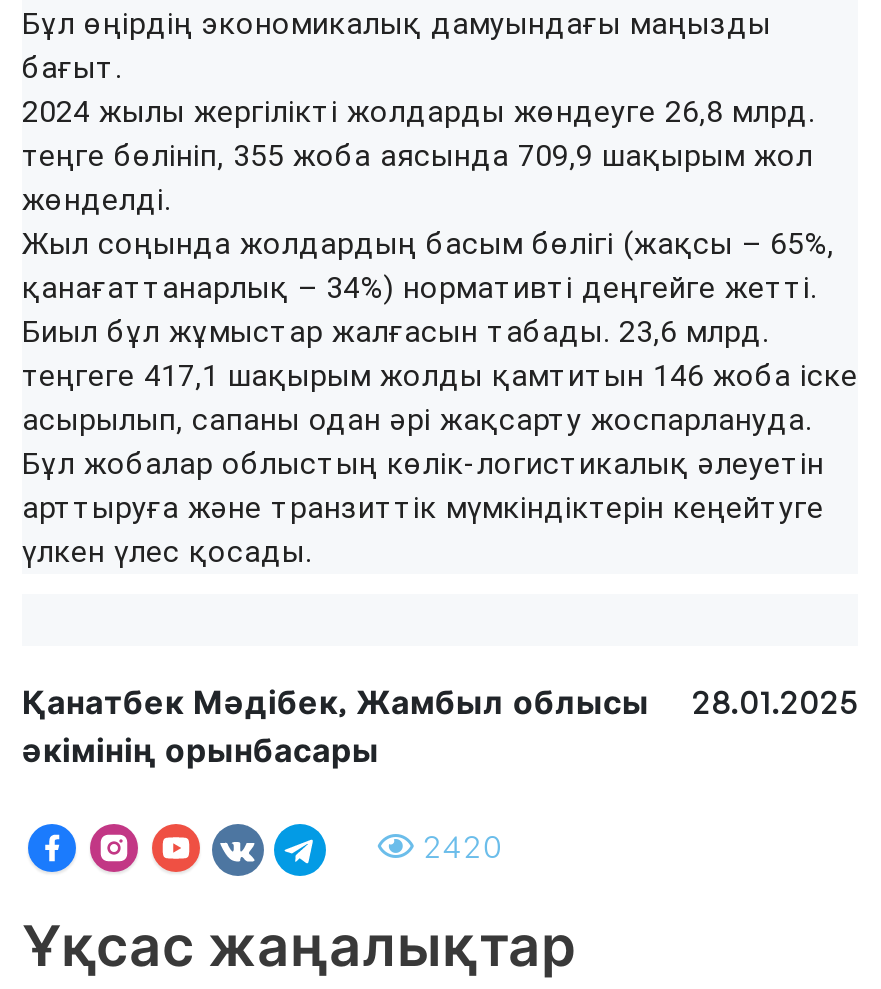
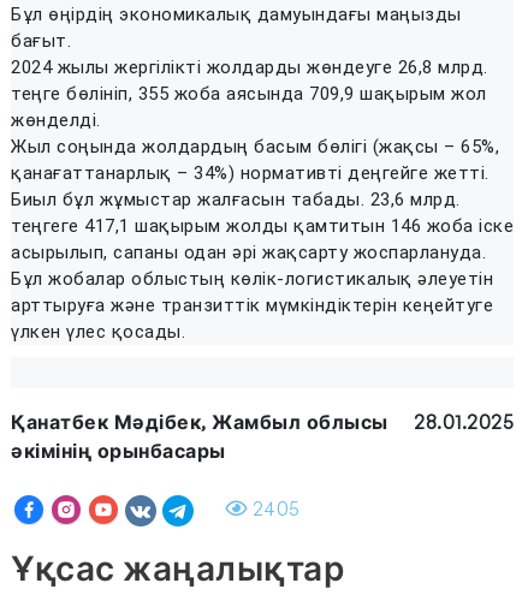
[415,826,504,866] 2420 -> [247,496,301,520] 2405

